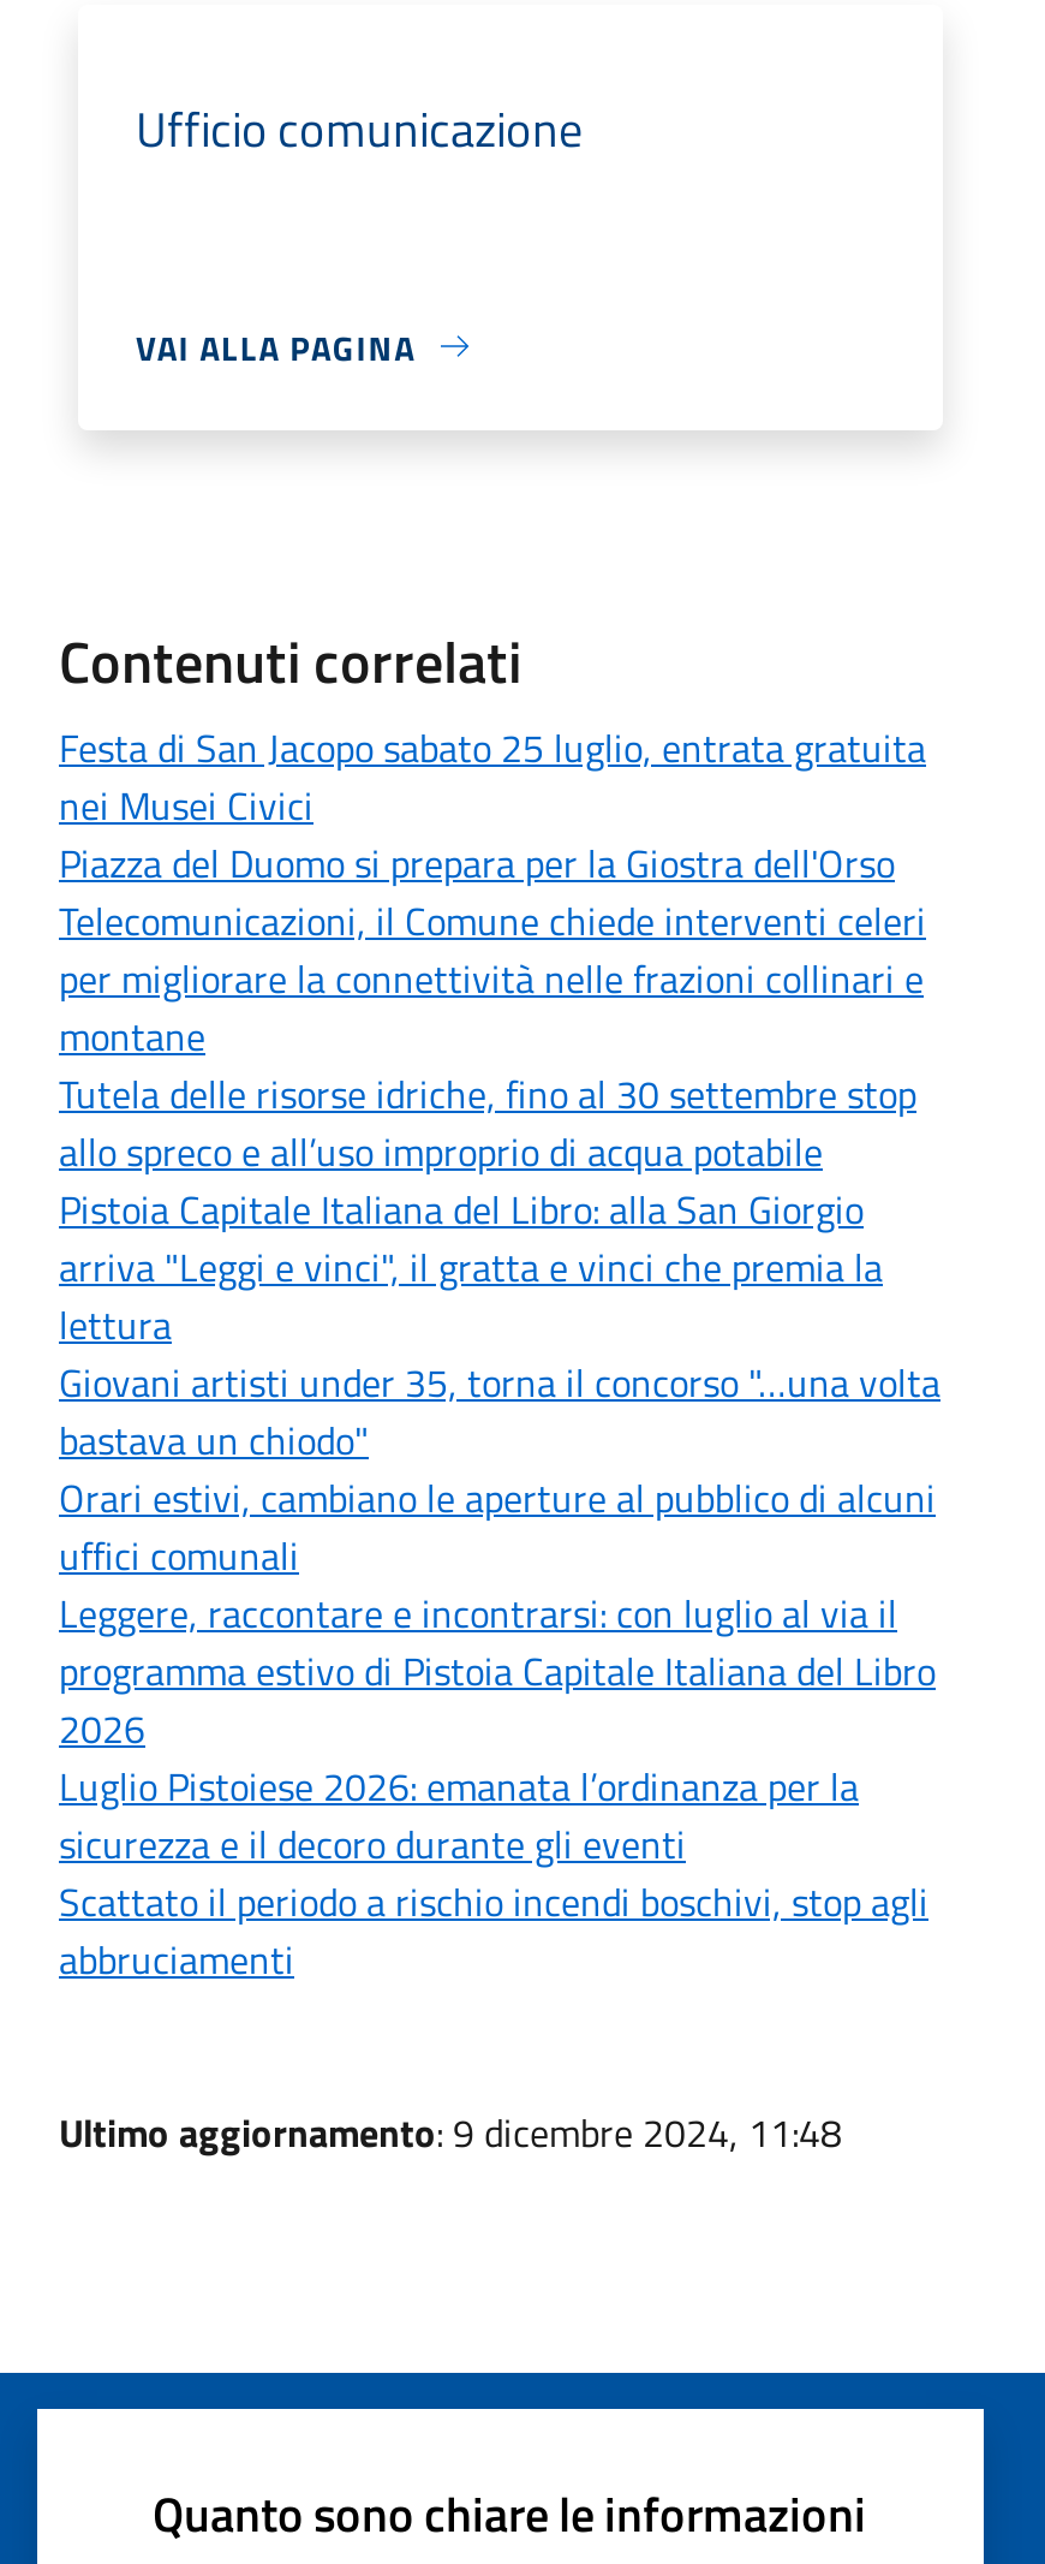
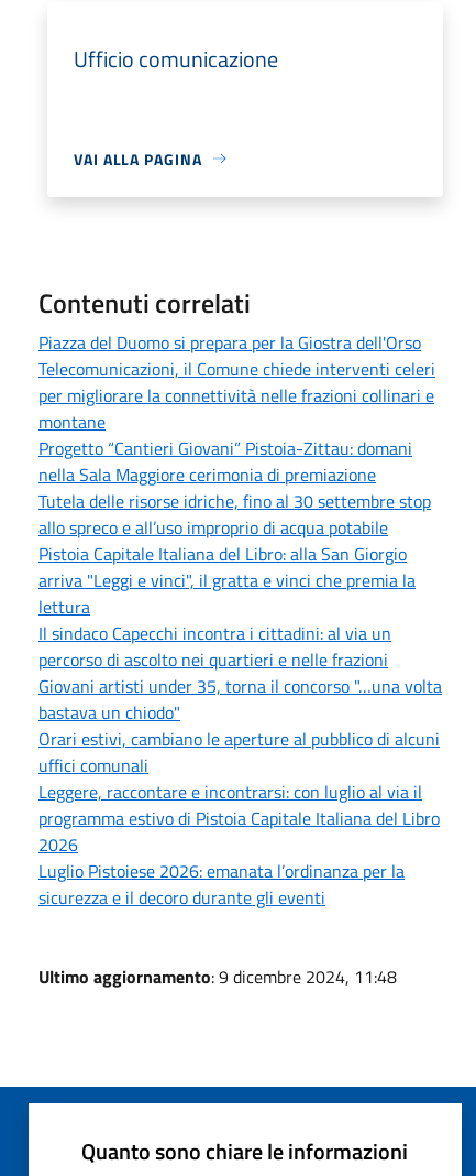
[59,718,926,834] Festa di San Jacopo sabato 25 luglio, entrata gratuita | nei Musei Civici -> none
moved [59,834,926,1064] -> [38,329,435,435]: Piazza del Duomo si prepara per la Giostra dell'Orso | Telecomunicazioni, il Comune chiede interventi celeri | per migliorare la connettività nelle frazioni collinari e | montane
none -> [38,435,412,487] Progetto “Cantieri Giovani” Pistoia-Zittau: domani | nella Sala Maggiore cerimonia di premiazione
none -> [38,620,391,672] Il sindaco Capecchi incontra i cittadini: al via un | percorso di ascolto nei quartieri e nelle frazioni
moved [59,1353,940,1872] -> [38,672,442,910]: Giovani artisti under 35, torna il concorso "…una volta | bastava un chiodo" | Orari estivi, cambiano le aperture al pubblico di alcuni | ... | Luglio Pistoiese 2026: emanata l’ordinanza per la | sicurezza e il decoro durante gli eventi
[59,1872,928,1987] Scattato il periodo a rischio incendi boschivi, stop agli | abbruciamenti -> none

